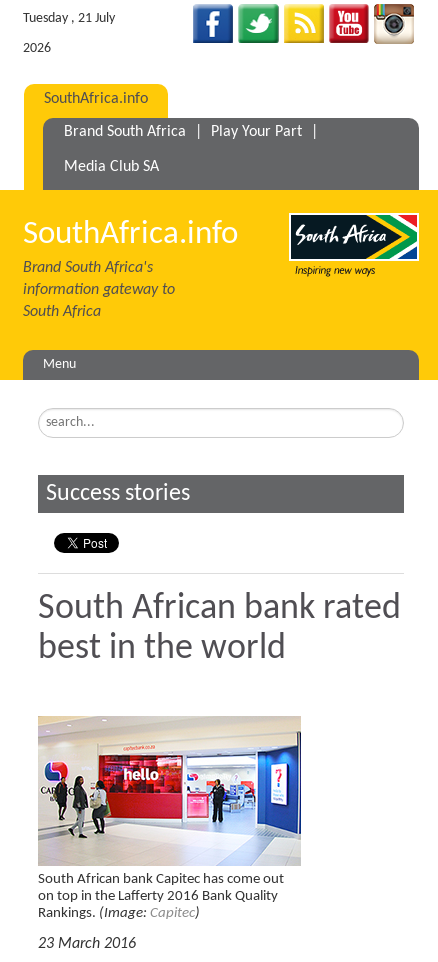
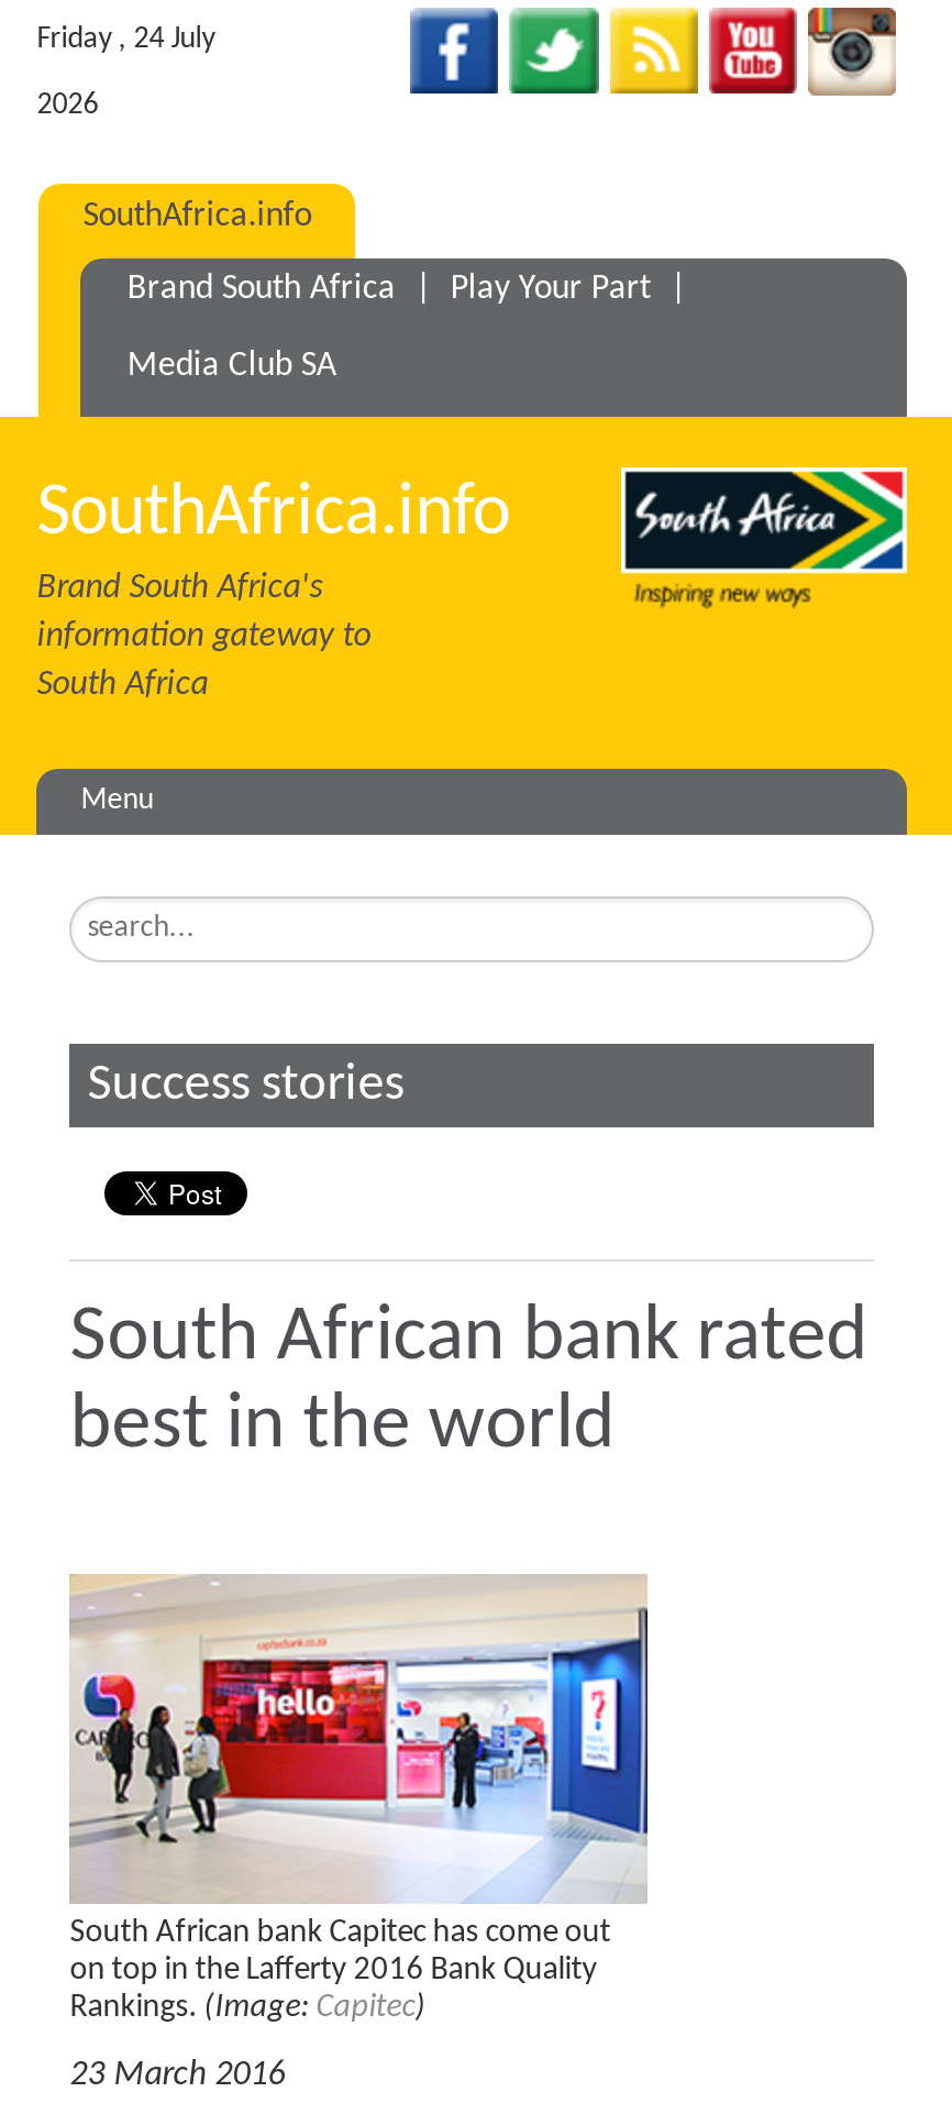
[23,11,115,26] Tuesday , 21 July -> [37,23,215,56] Friday , 24 July

